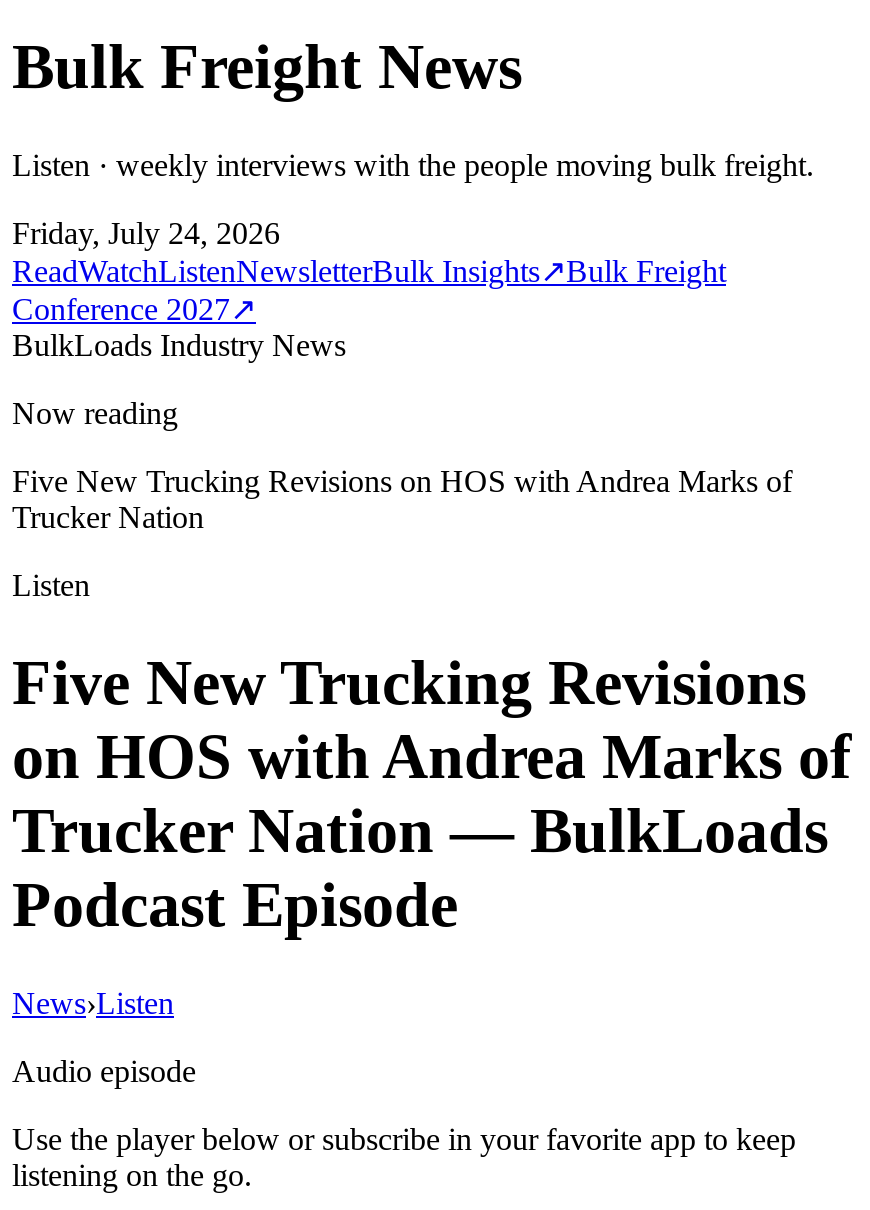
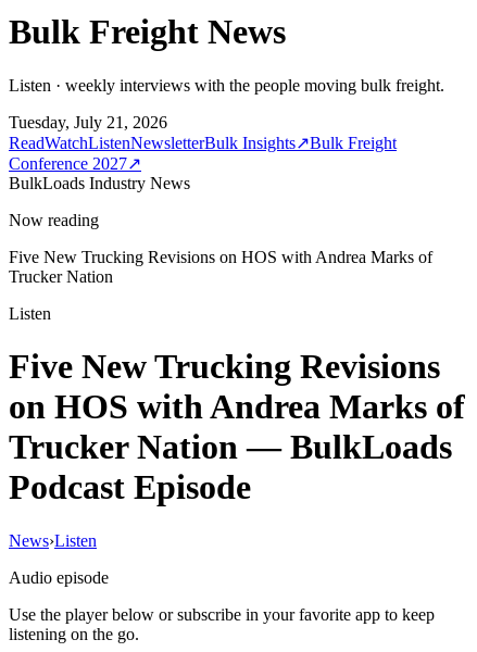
[12,216,280,250] Friday, July 24, 2026 -> [9,113,167,131] Tuesday, July 21, 2026

